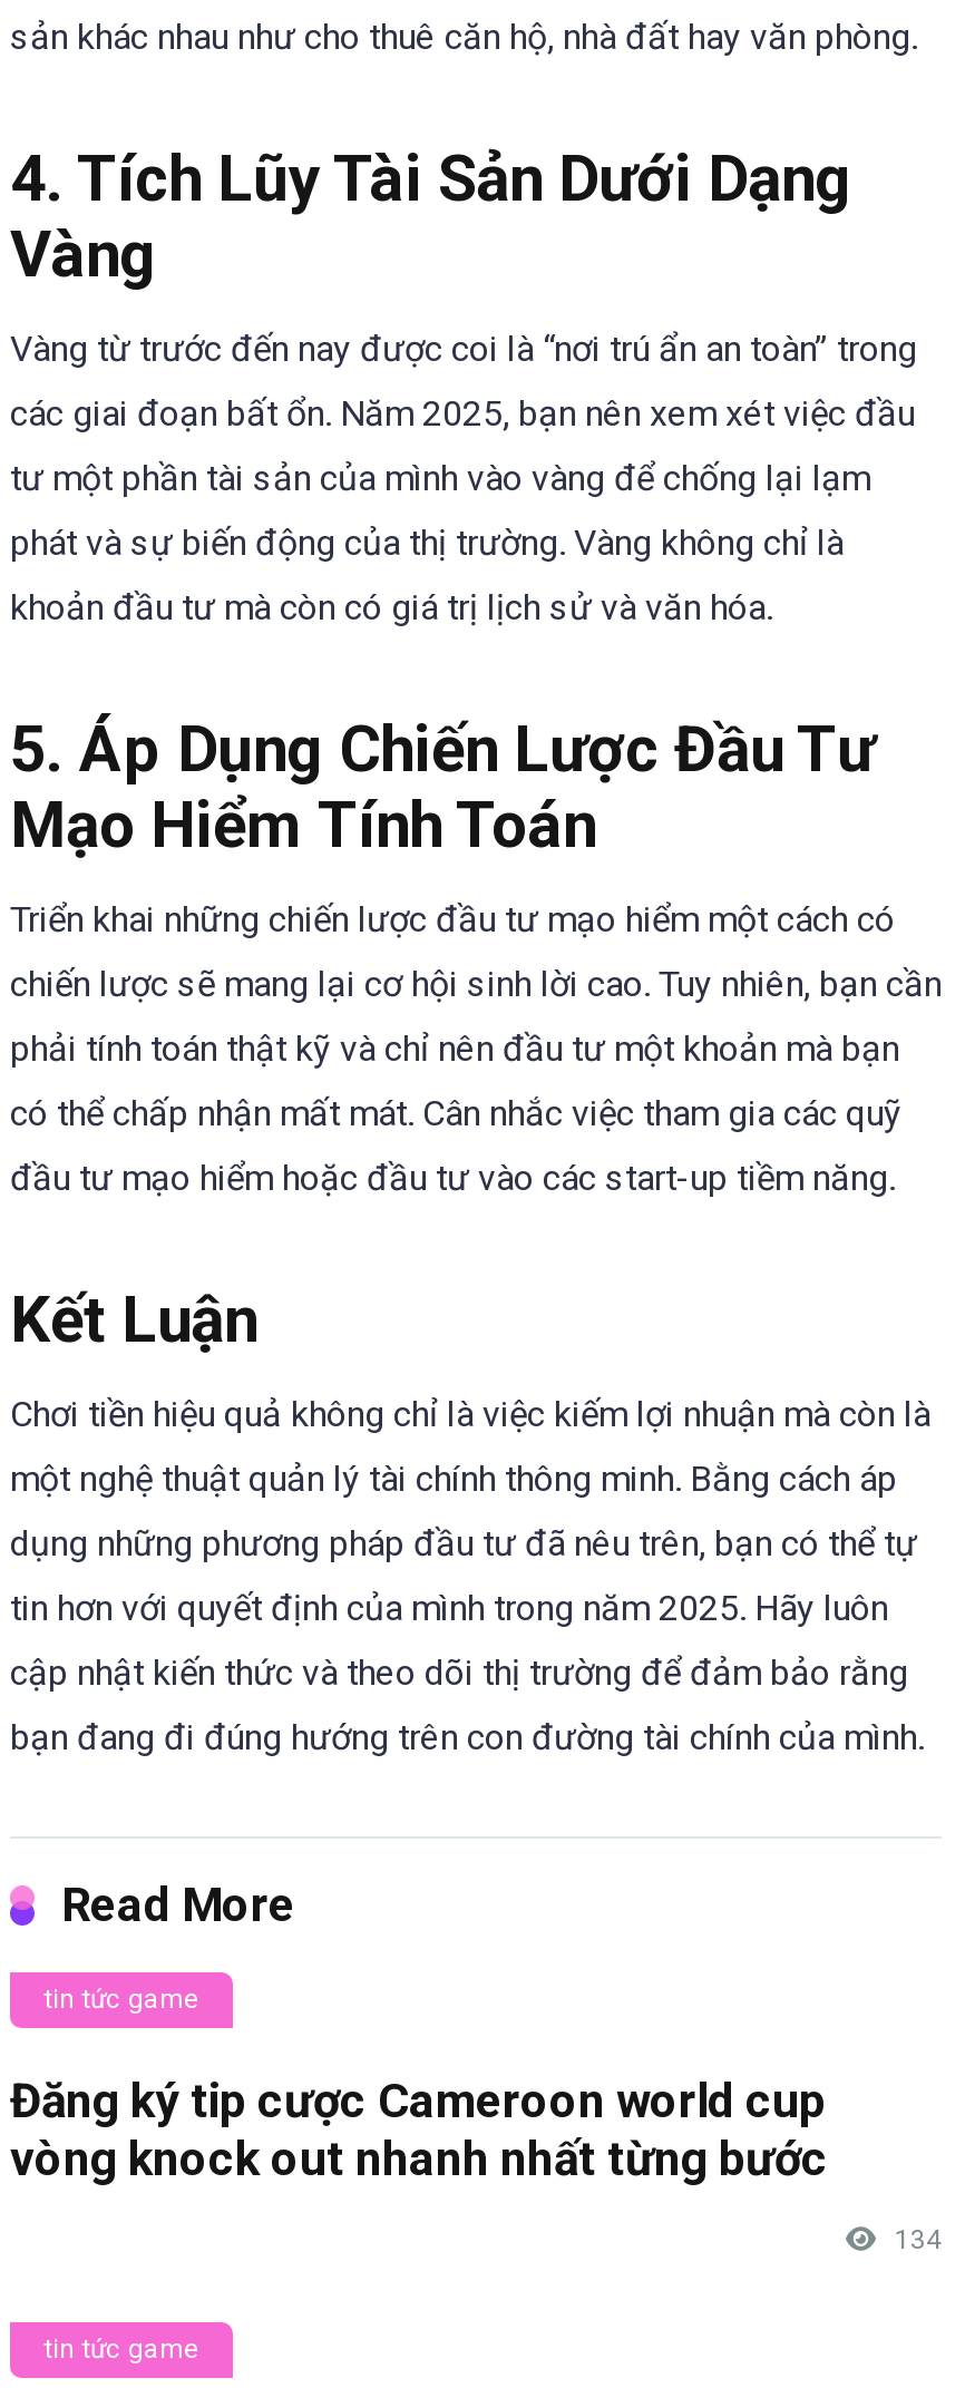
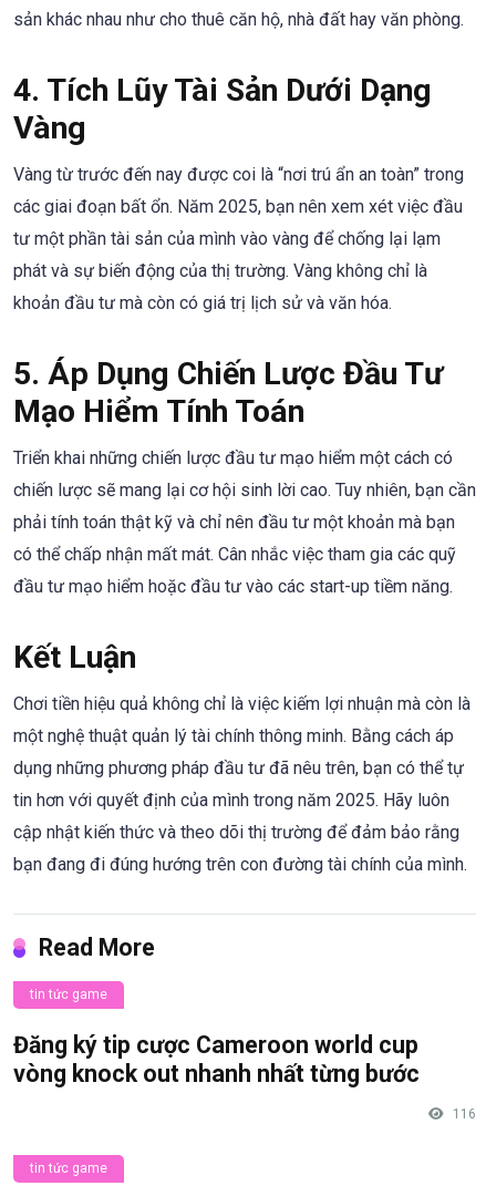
[888,2224,942,2256] 134 -> [449,1106,476,1122] 116

